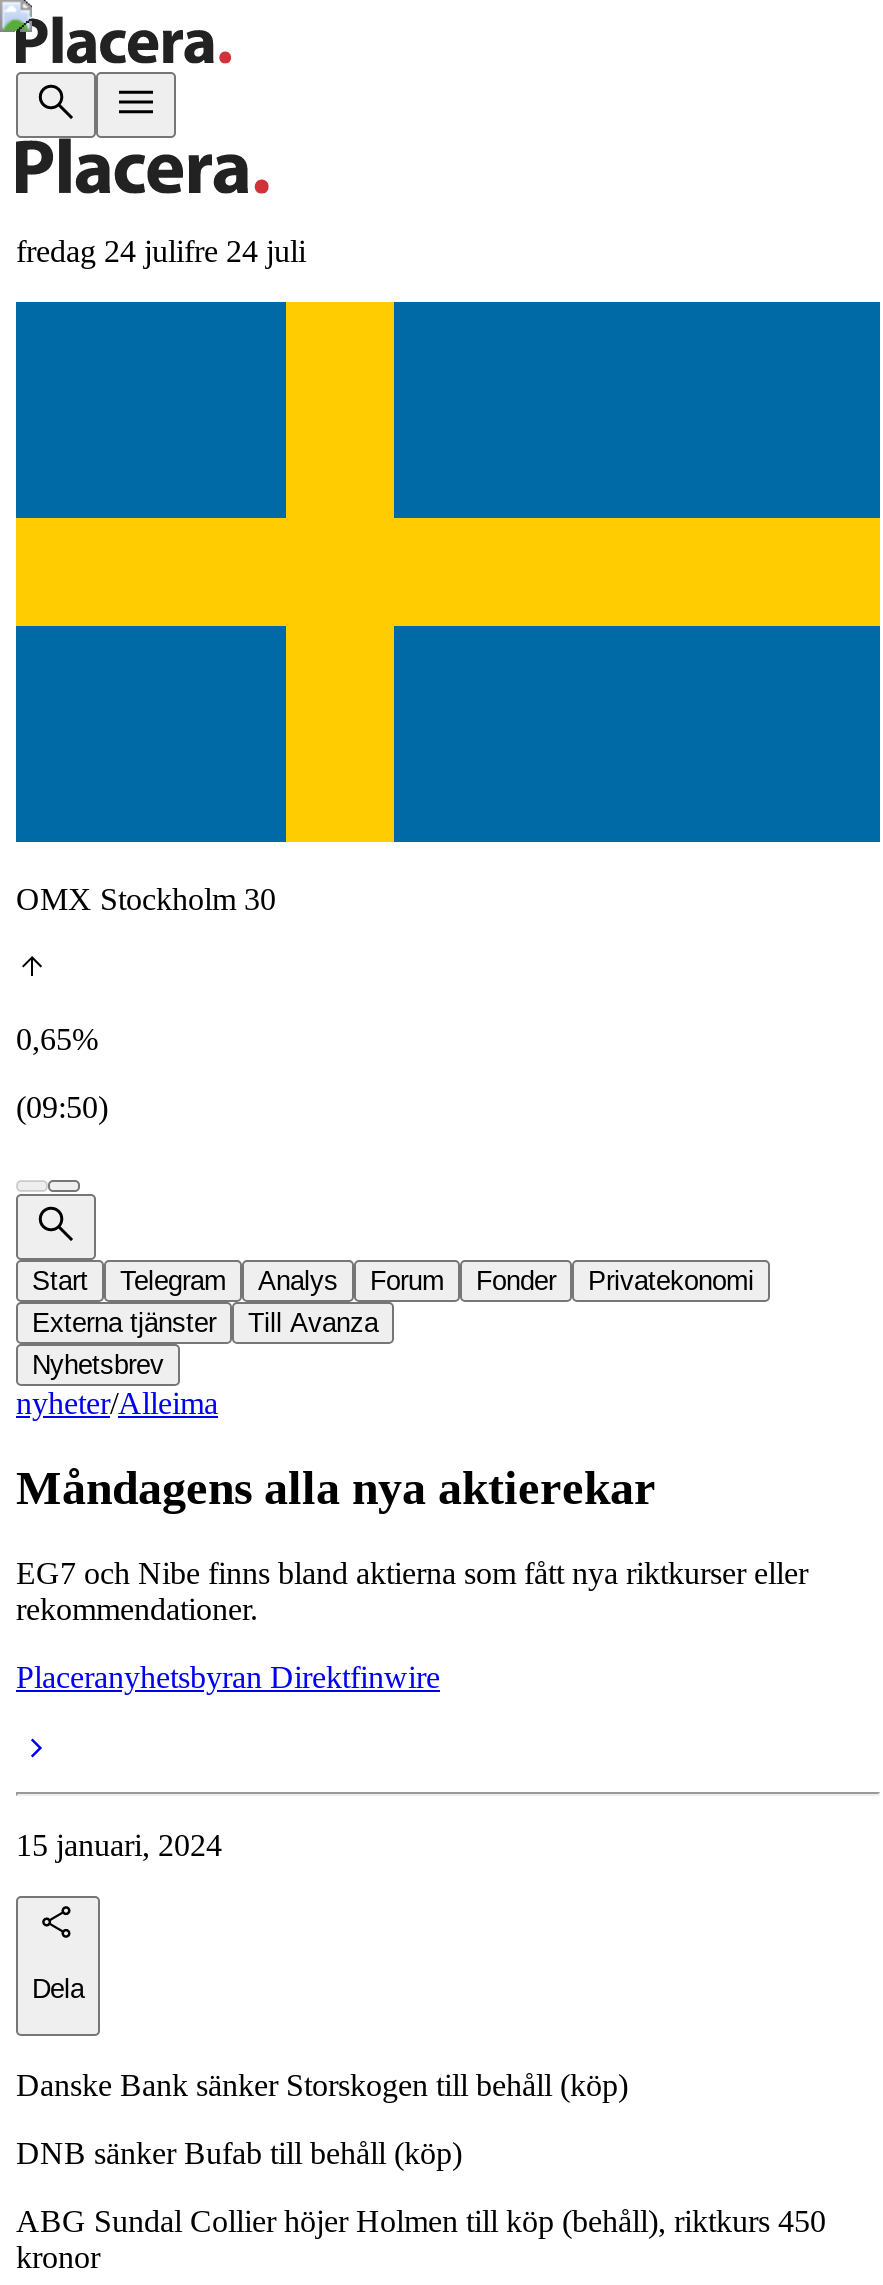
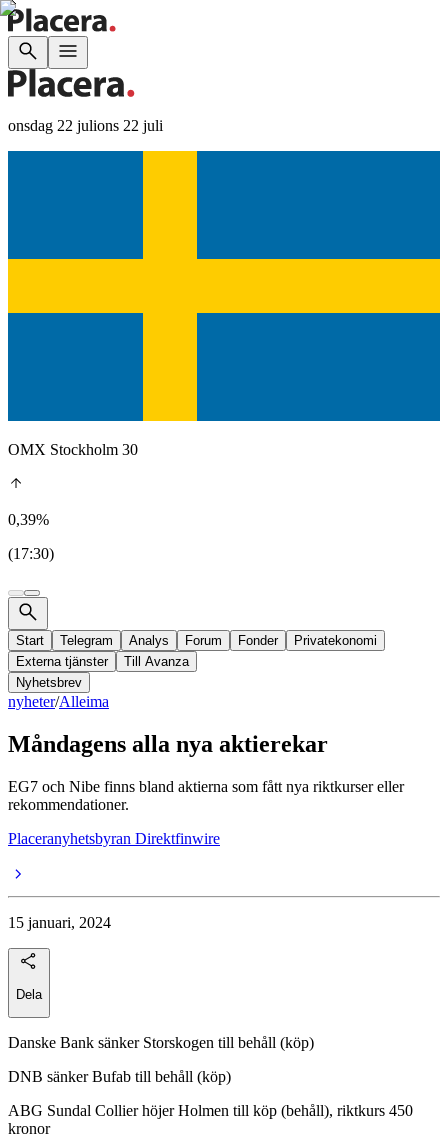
[16,234,306,268] fredag 24 julifre 24 juli -> [8,117,163,134] onsdag 22 julions 22 juli
[16,1022,98,1056] 0,65% -> [8,511,49,528] 0,39%
[16,1090,108,1124] (09:50) -> [8,545,54,562] (17:30)

